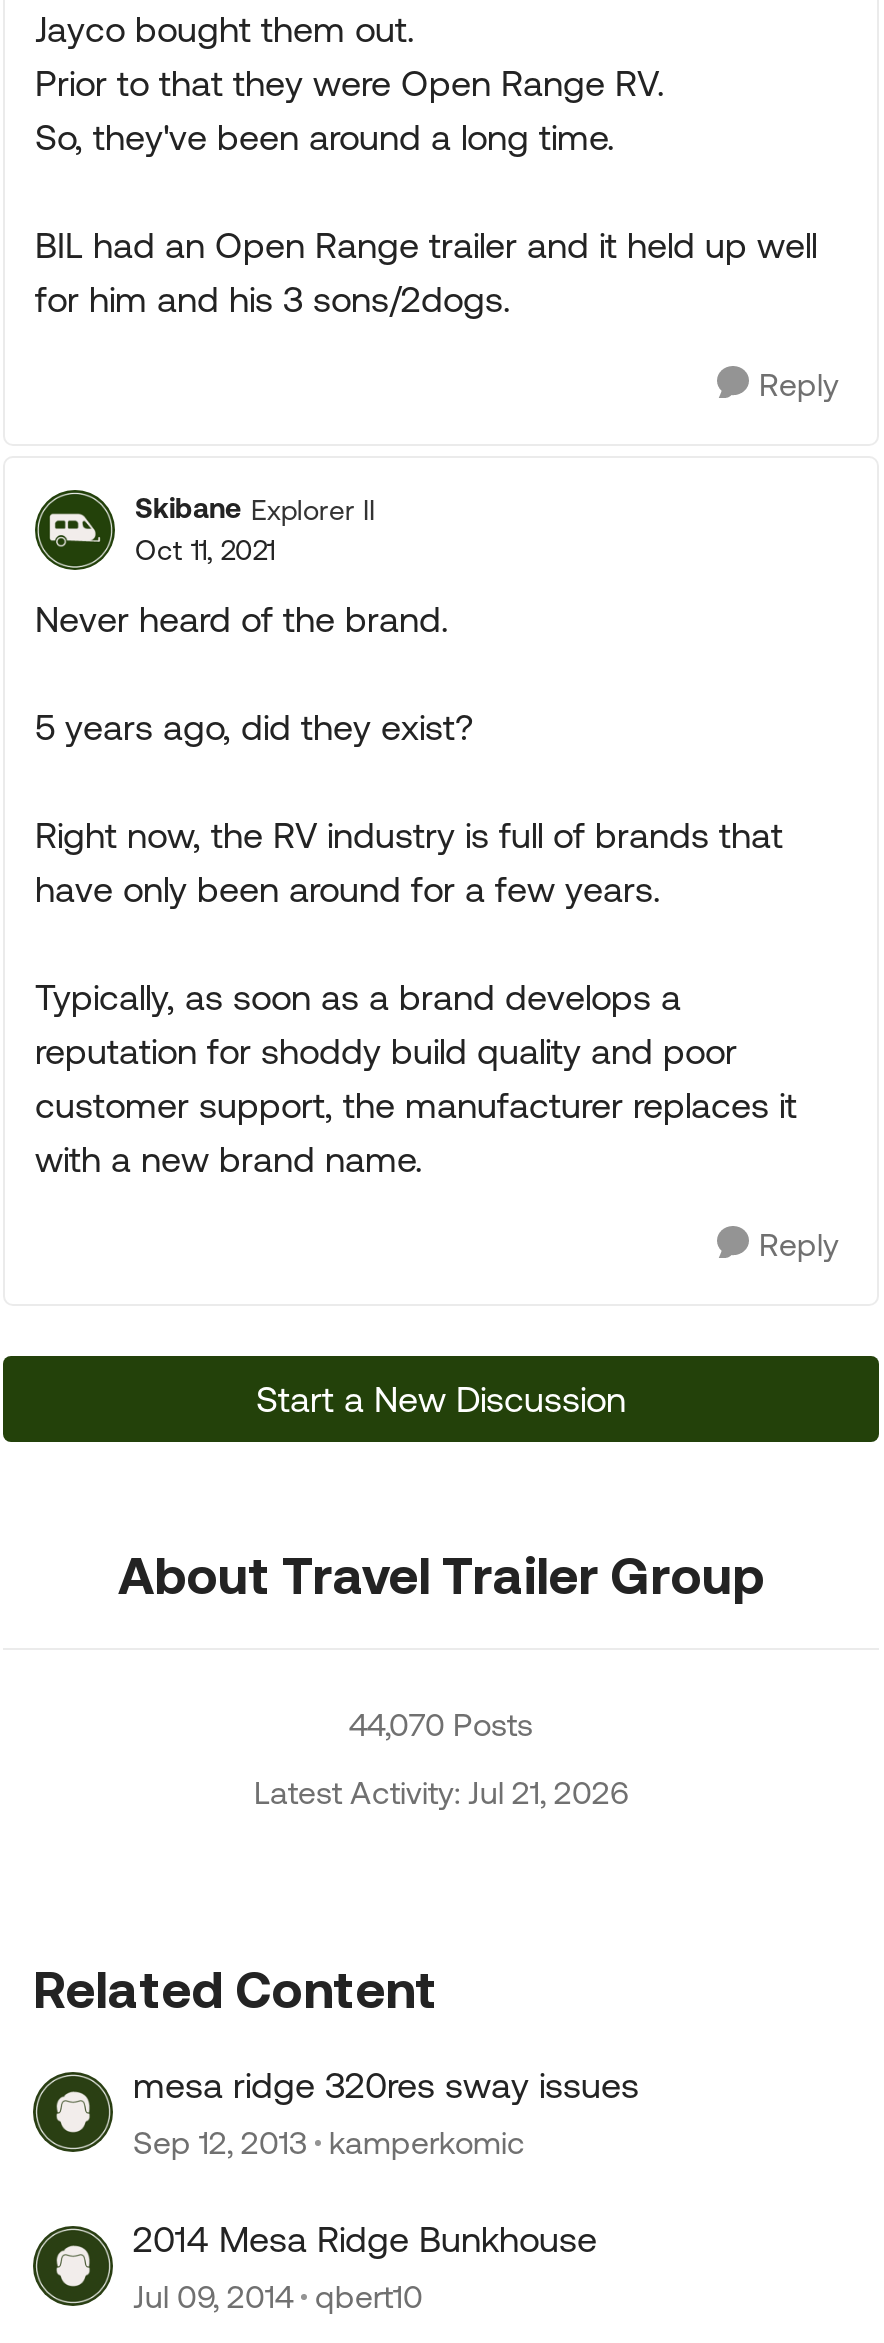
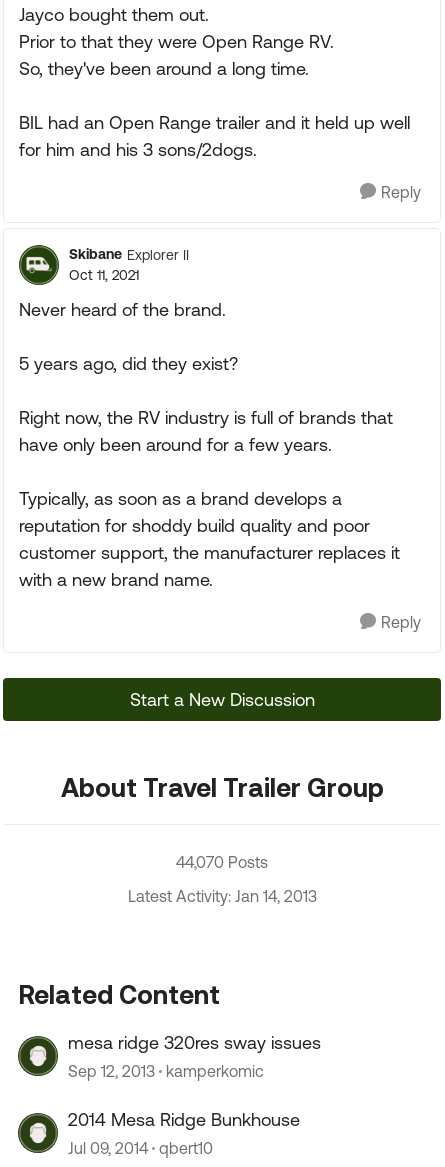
[254,1774,628,1810] Latest Activity: Jul 21, 2026 -> [127,887,316,905] Latest Activity: Jan 14, 2013

